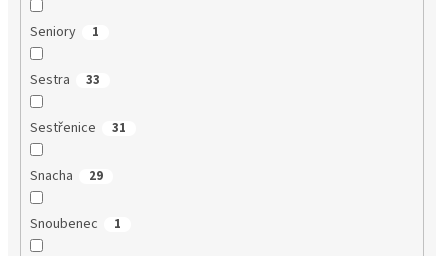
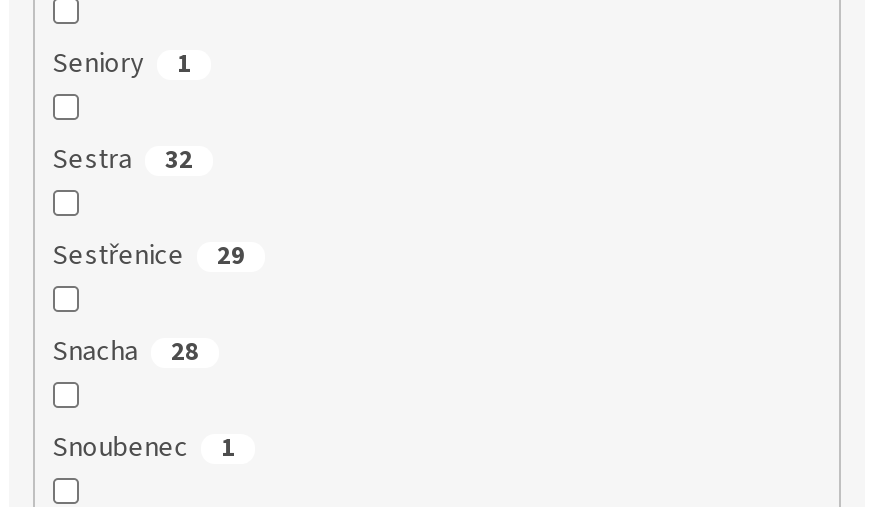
[30,70,100,90] Sestra 33 -> [53,141,193,181] Sestra 32
[30,118,126,138] Sestřenice 31 -> [53,237,245,277] Sestřenice 29
[30,166,103,186] Snacha 29 -> [53,333,199,373] Snacha 28

